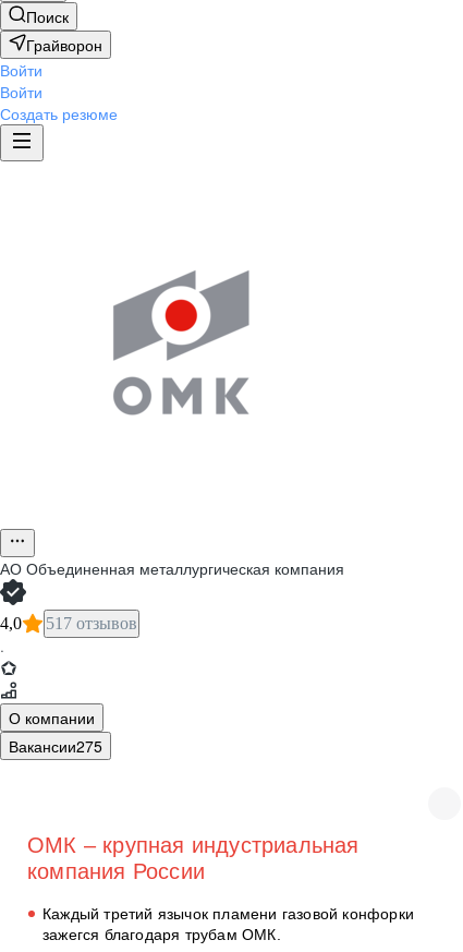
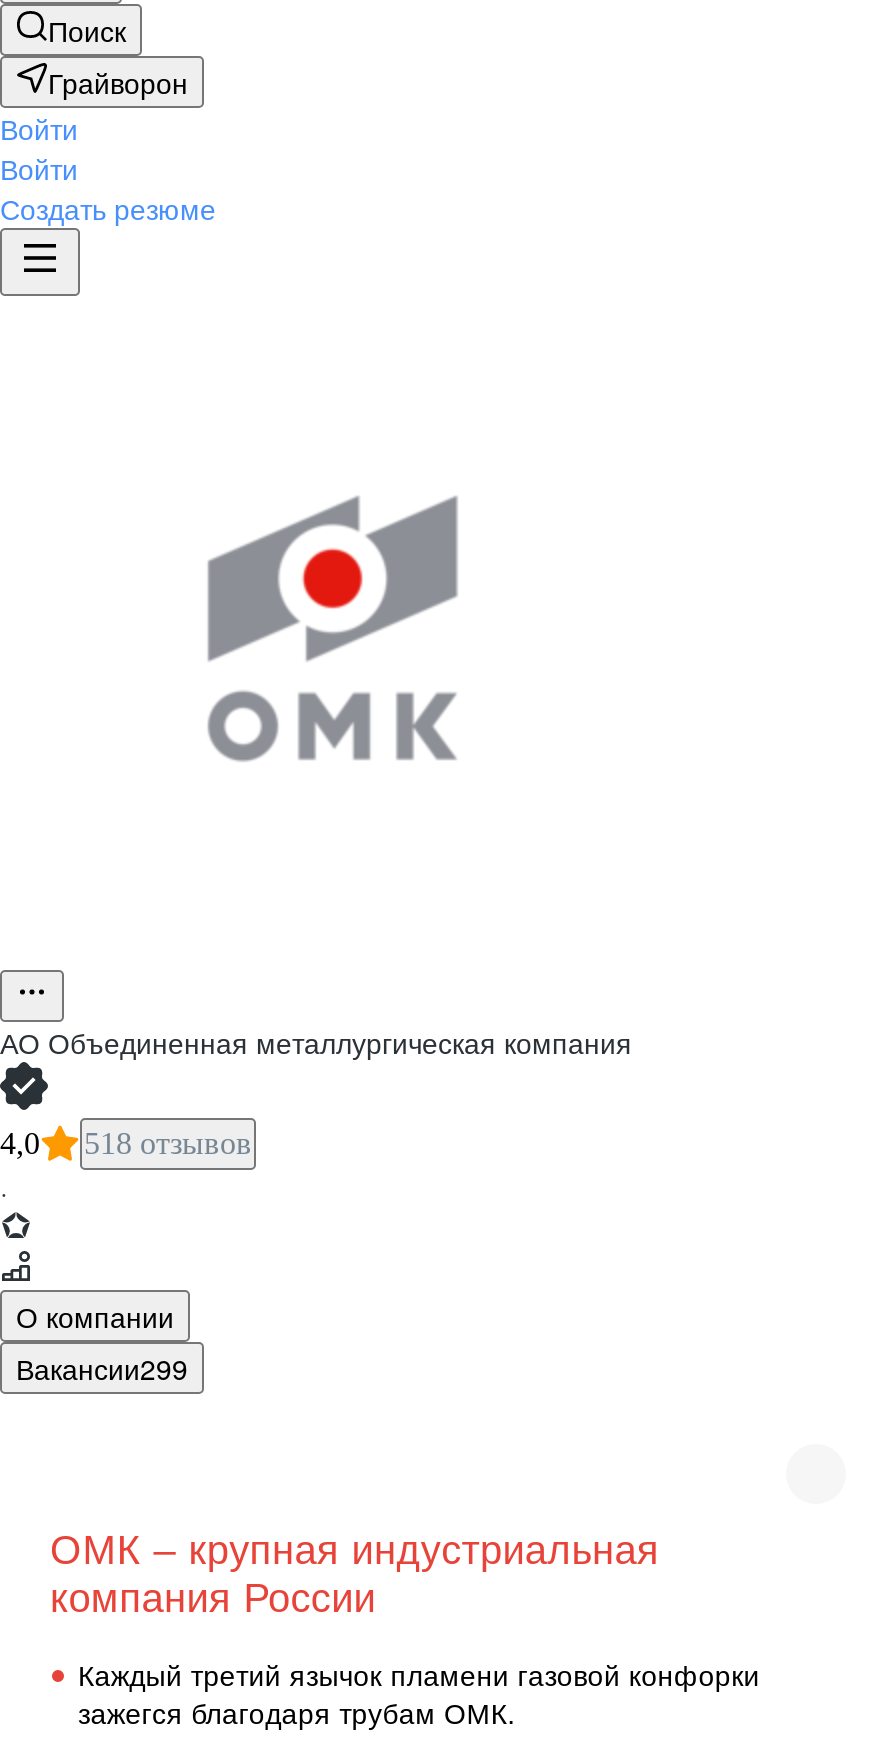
[0,614,137,632] 4,0 517 отзывов -> [0,1126,252,1160] 4,0 518 отзывов
[9,735,102,757] Вакансии275 -> [16,1348,188,1388] Вакансии299

